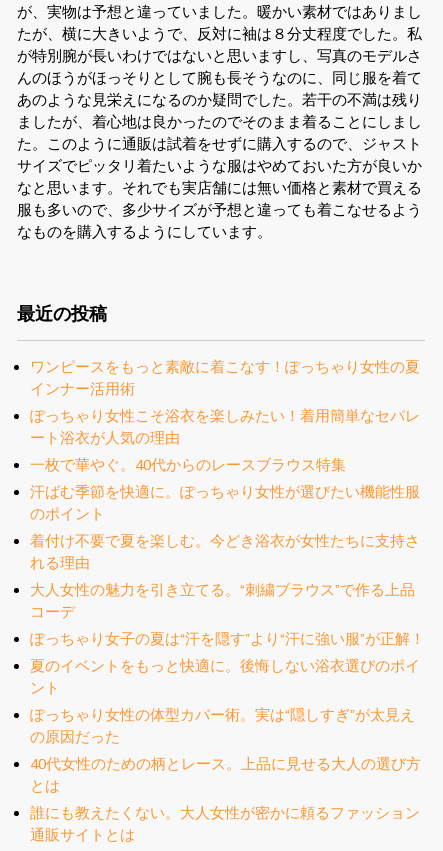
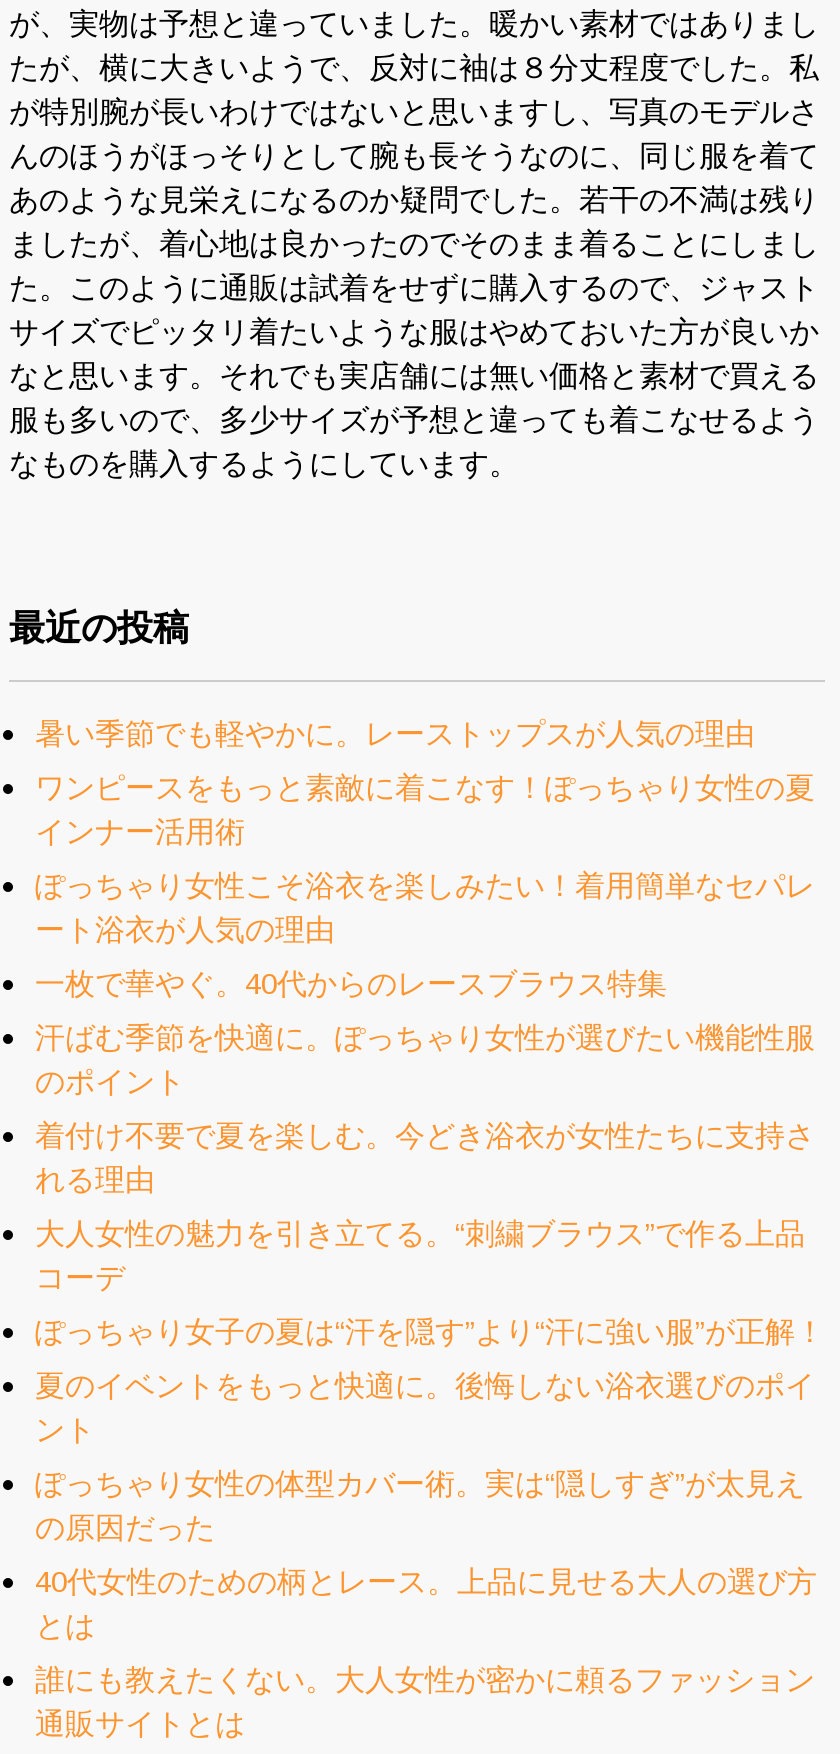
none -> [35,716,755,750] 暑い季節でも軽やかに。レーストップスが人気の理由

